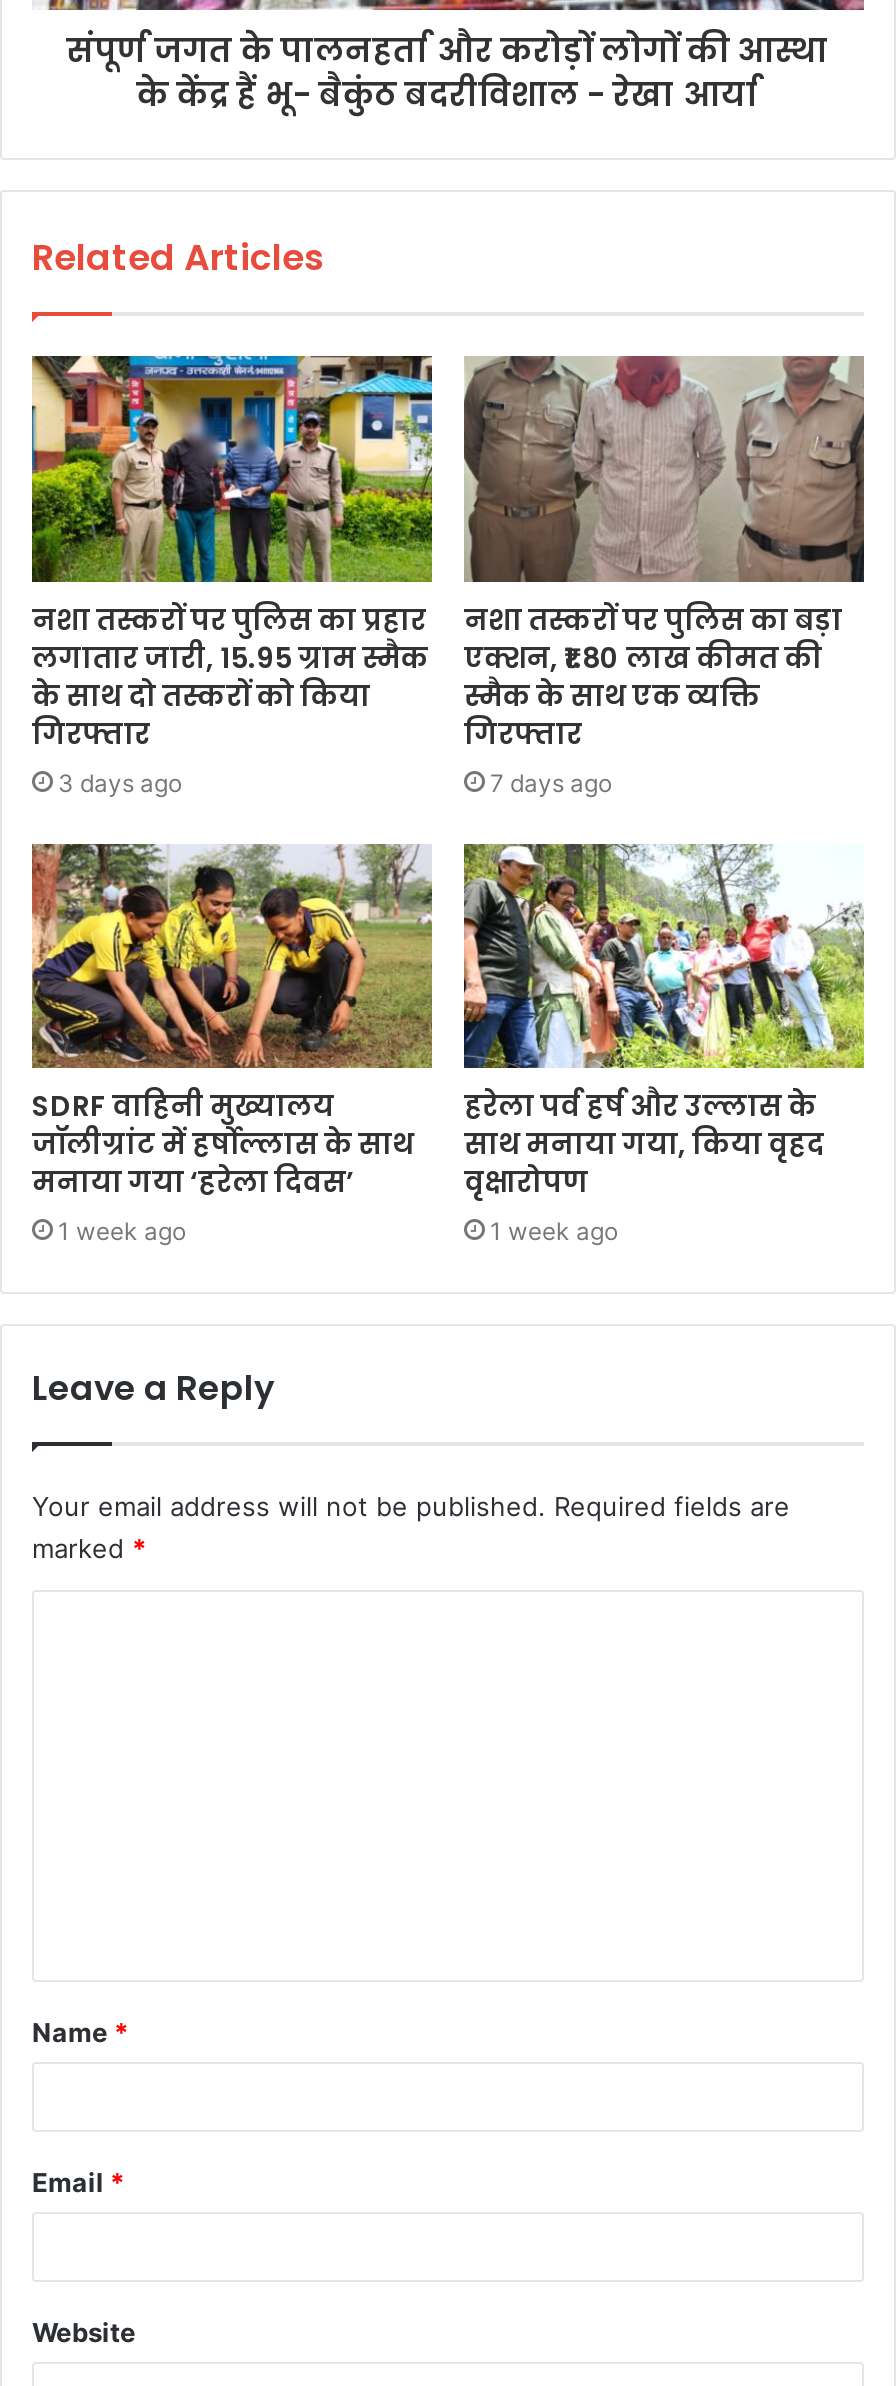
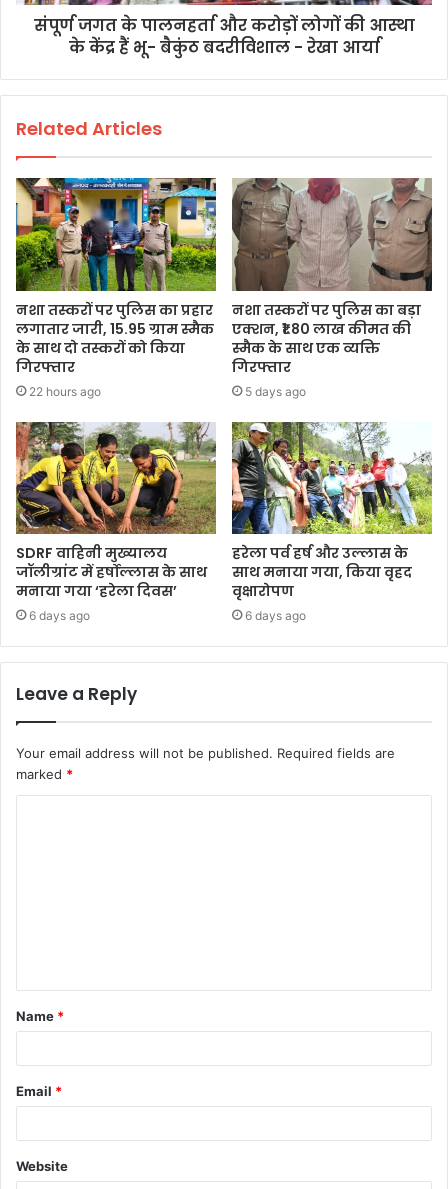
[58,767,182,797] 3 days ago -> [29,384,101,399] 22 hours ago
[490,767,612,797] 7 days ago -> [245,384,306,399] 5 days ago
[58,1217,186,1247] 1 week ago -> [29,608,90,623] 6 days ago
[490,1217,618,1247] 1 week ago -> [245,608,306,623] 6 days ago

